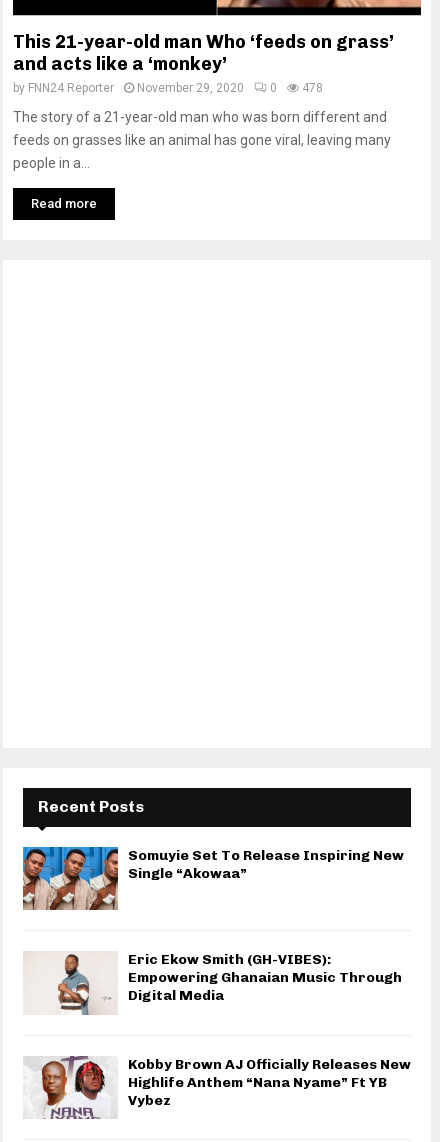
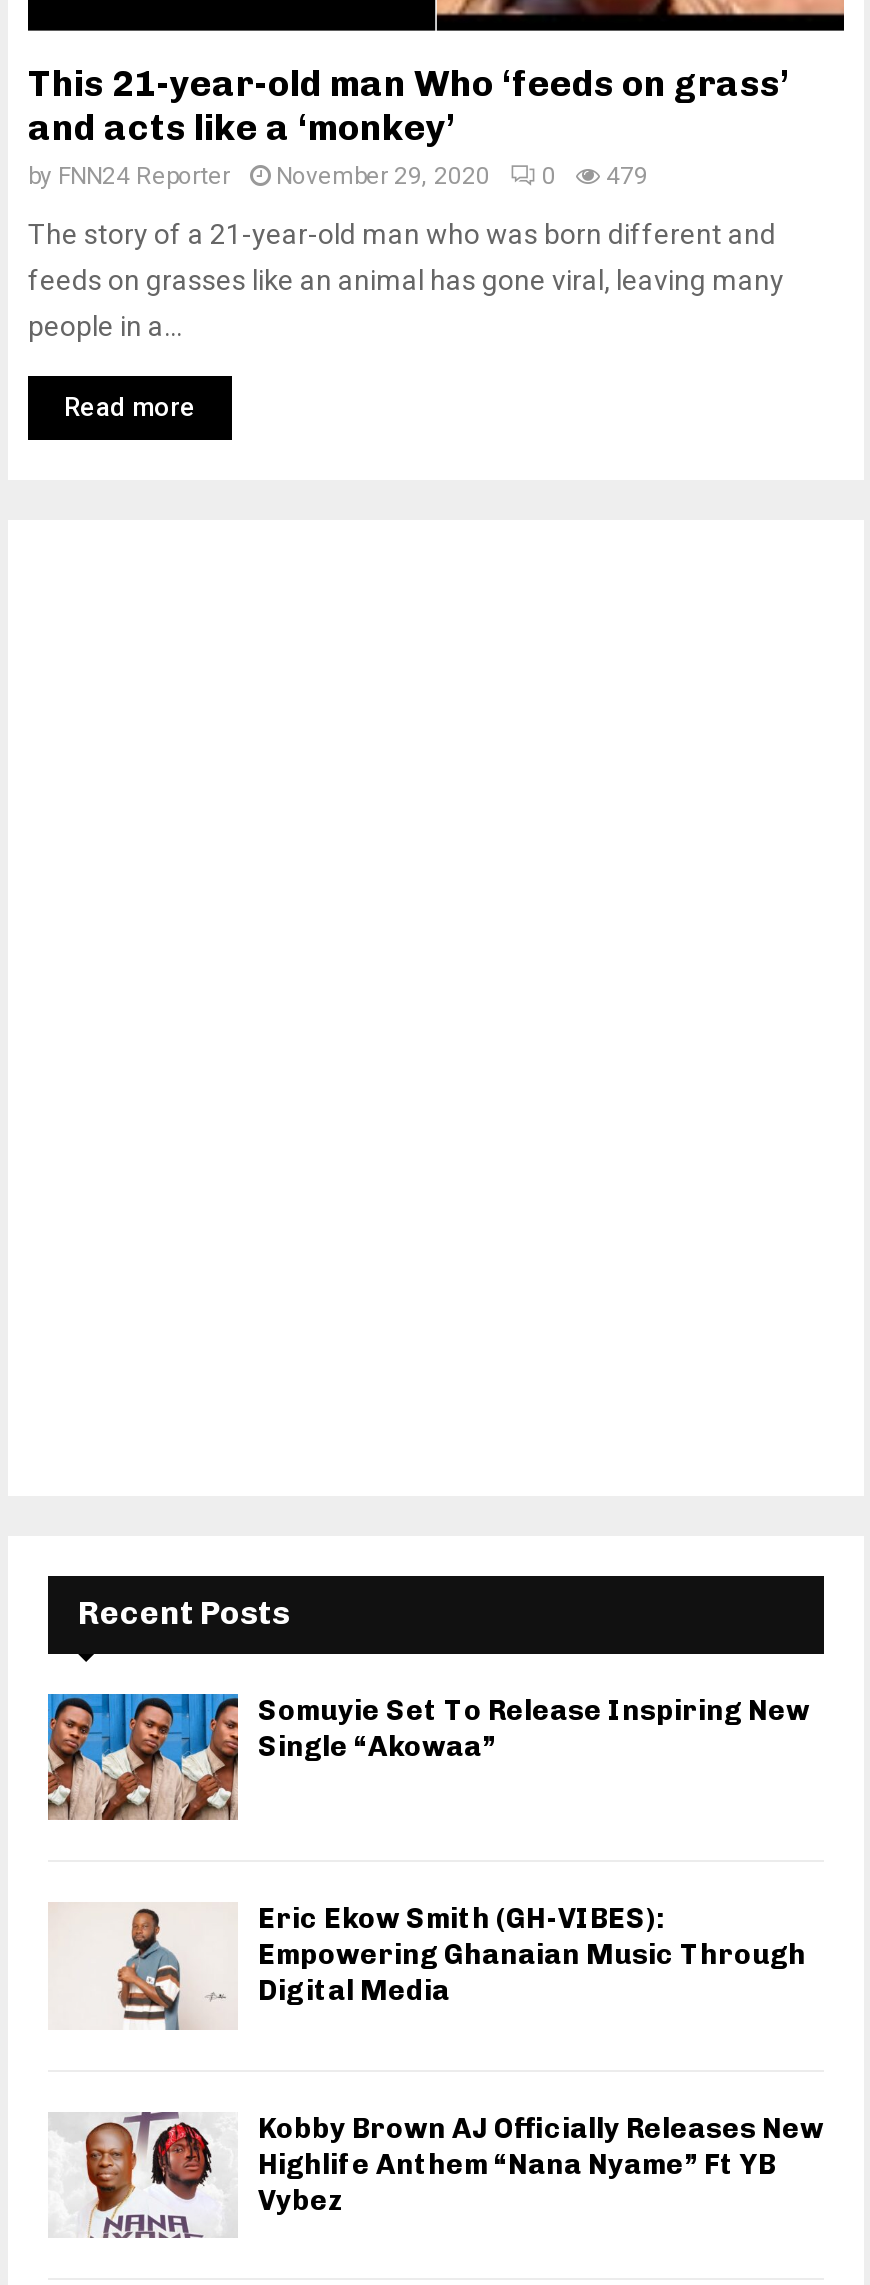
[13,81,323,95] by FNN24 Reporter November 29, 2020 0 478 -> [28,162,648,190] by FNN24 Reporter November 29, 2020 0 479

